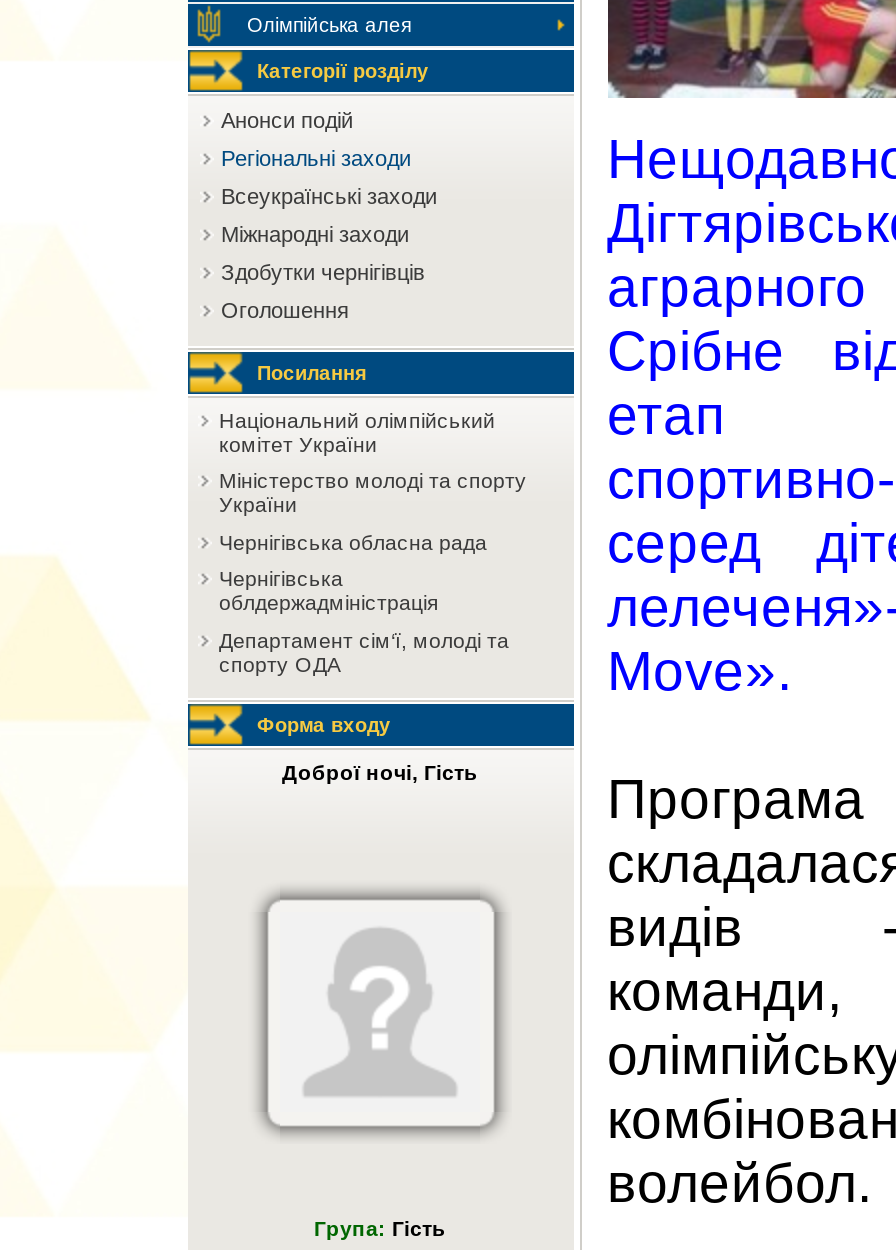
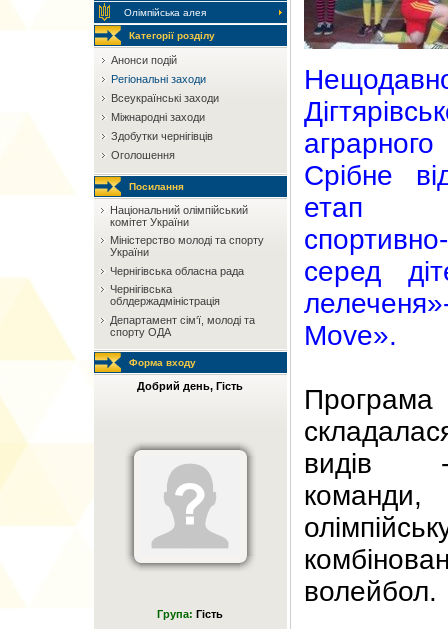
[282,760,478,784] Доброї ночі, Гість -> [137,380,243,392] Добрий день, Гість

